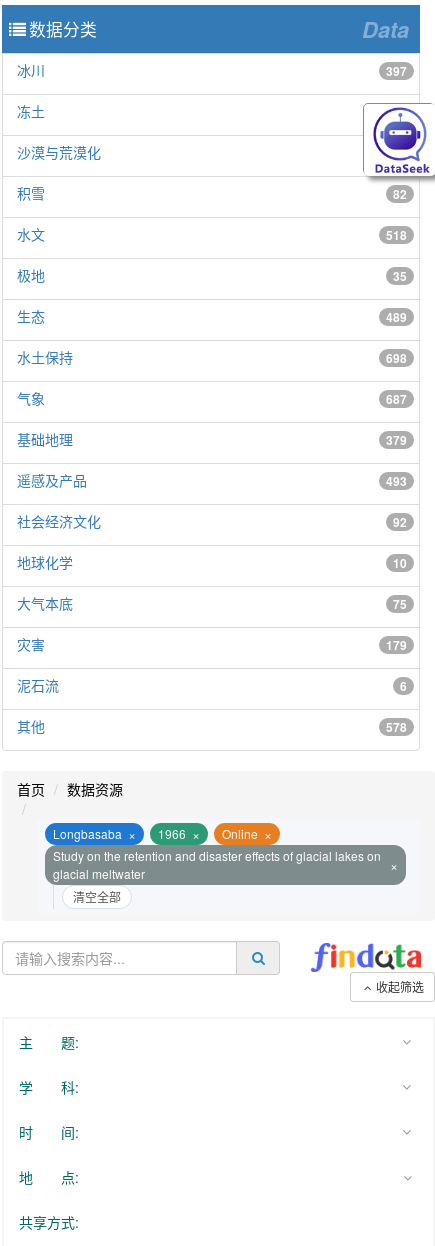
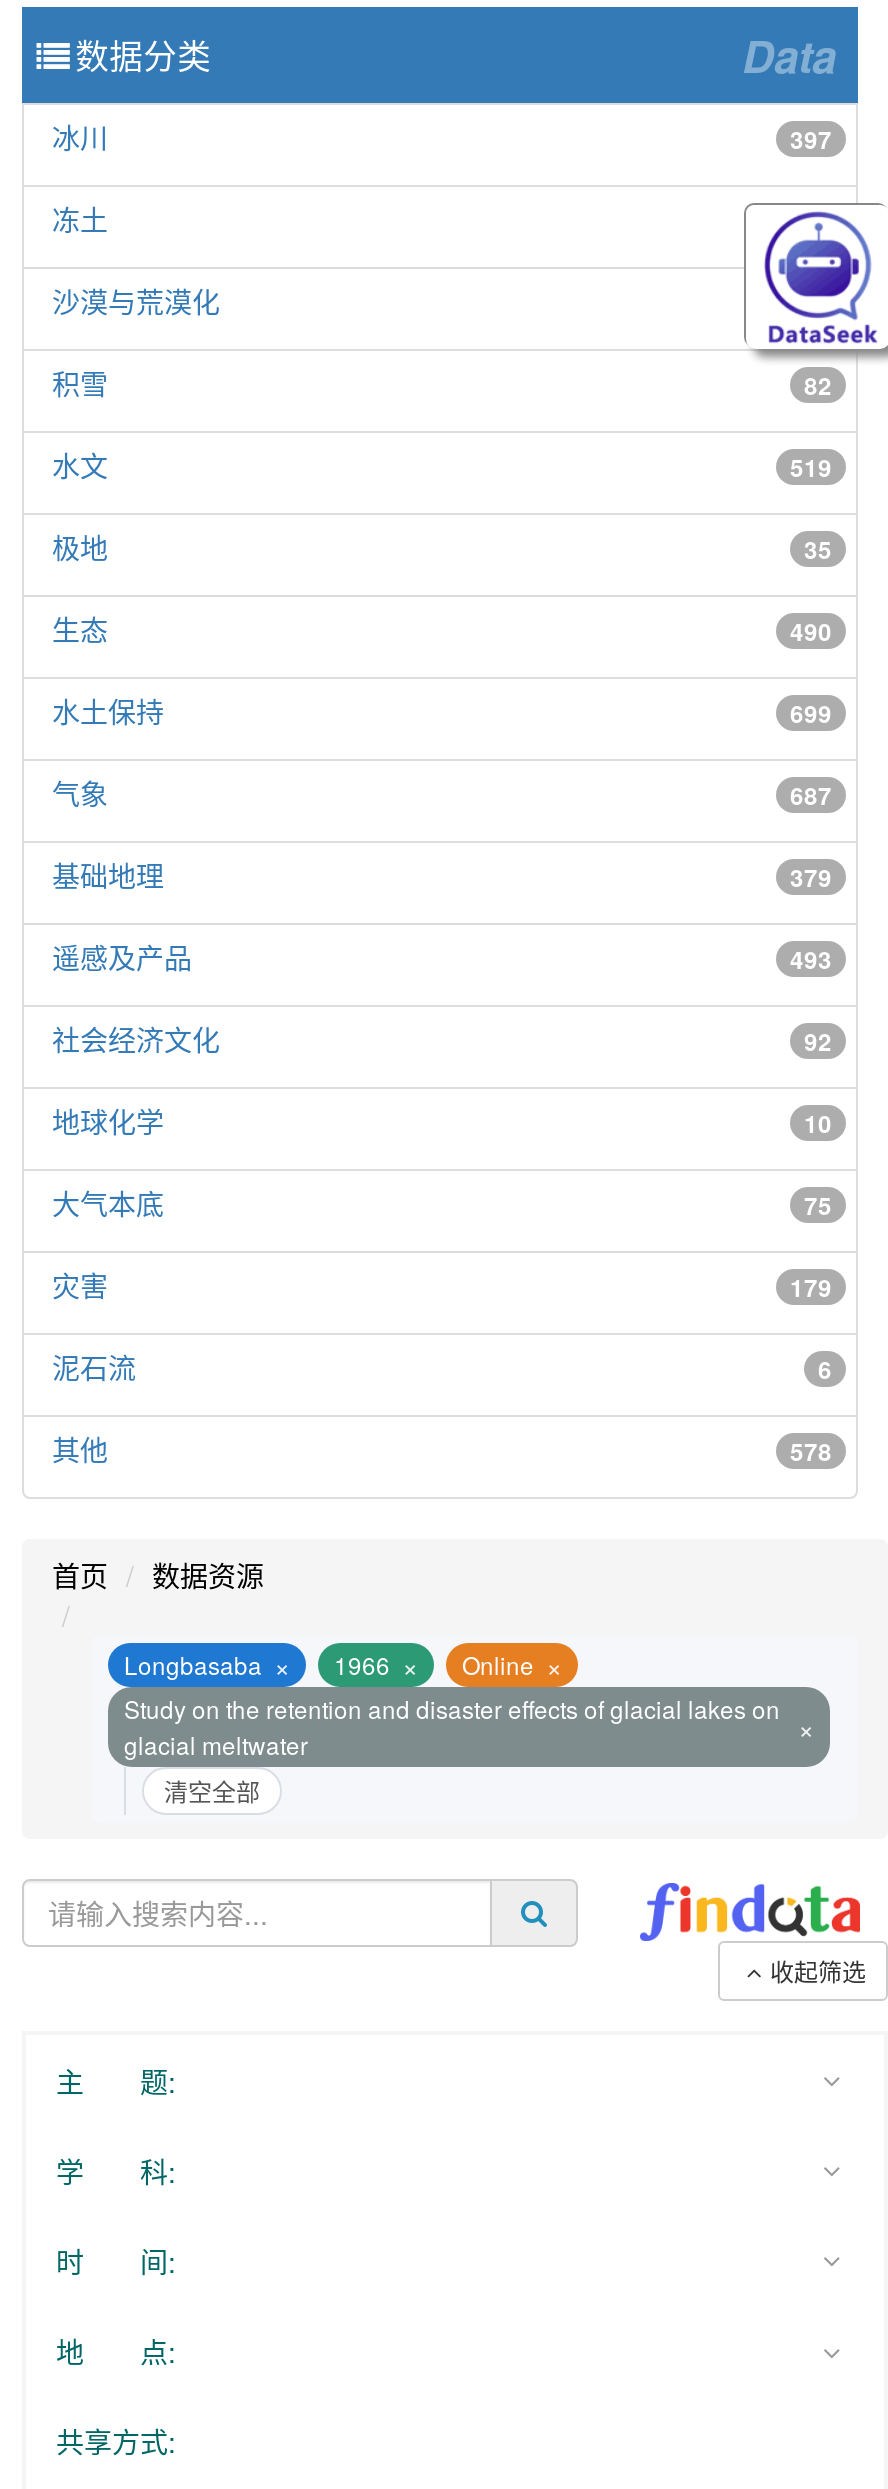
[386,226,407,244] 518 -> [790,449,832,485] 519
[386,308,407,326] 489 -> [790,613,832,649] 490
[386,349,407,367] 698 -> [790,695,832,731] 699

